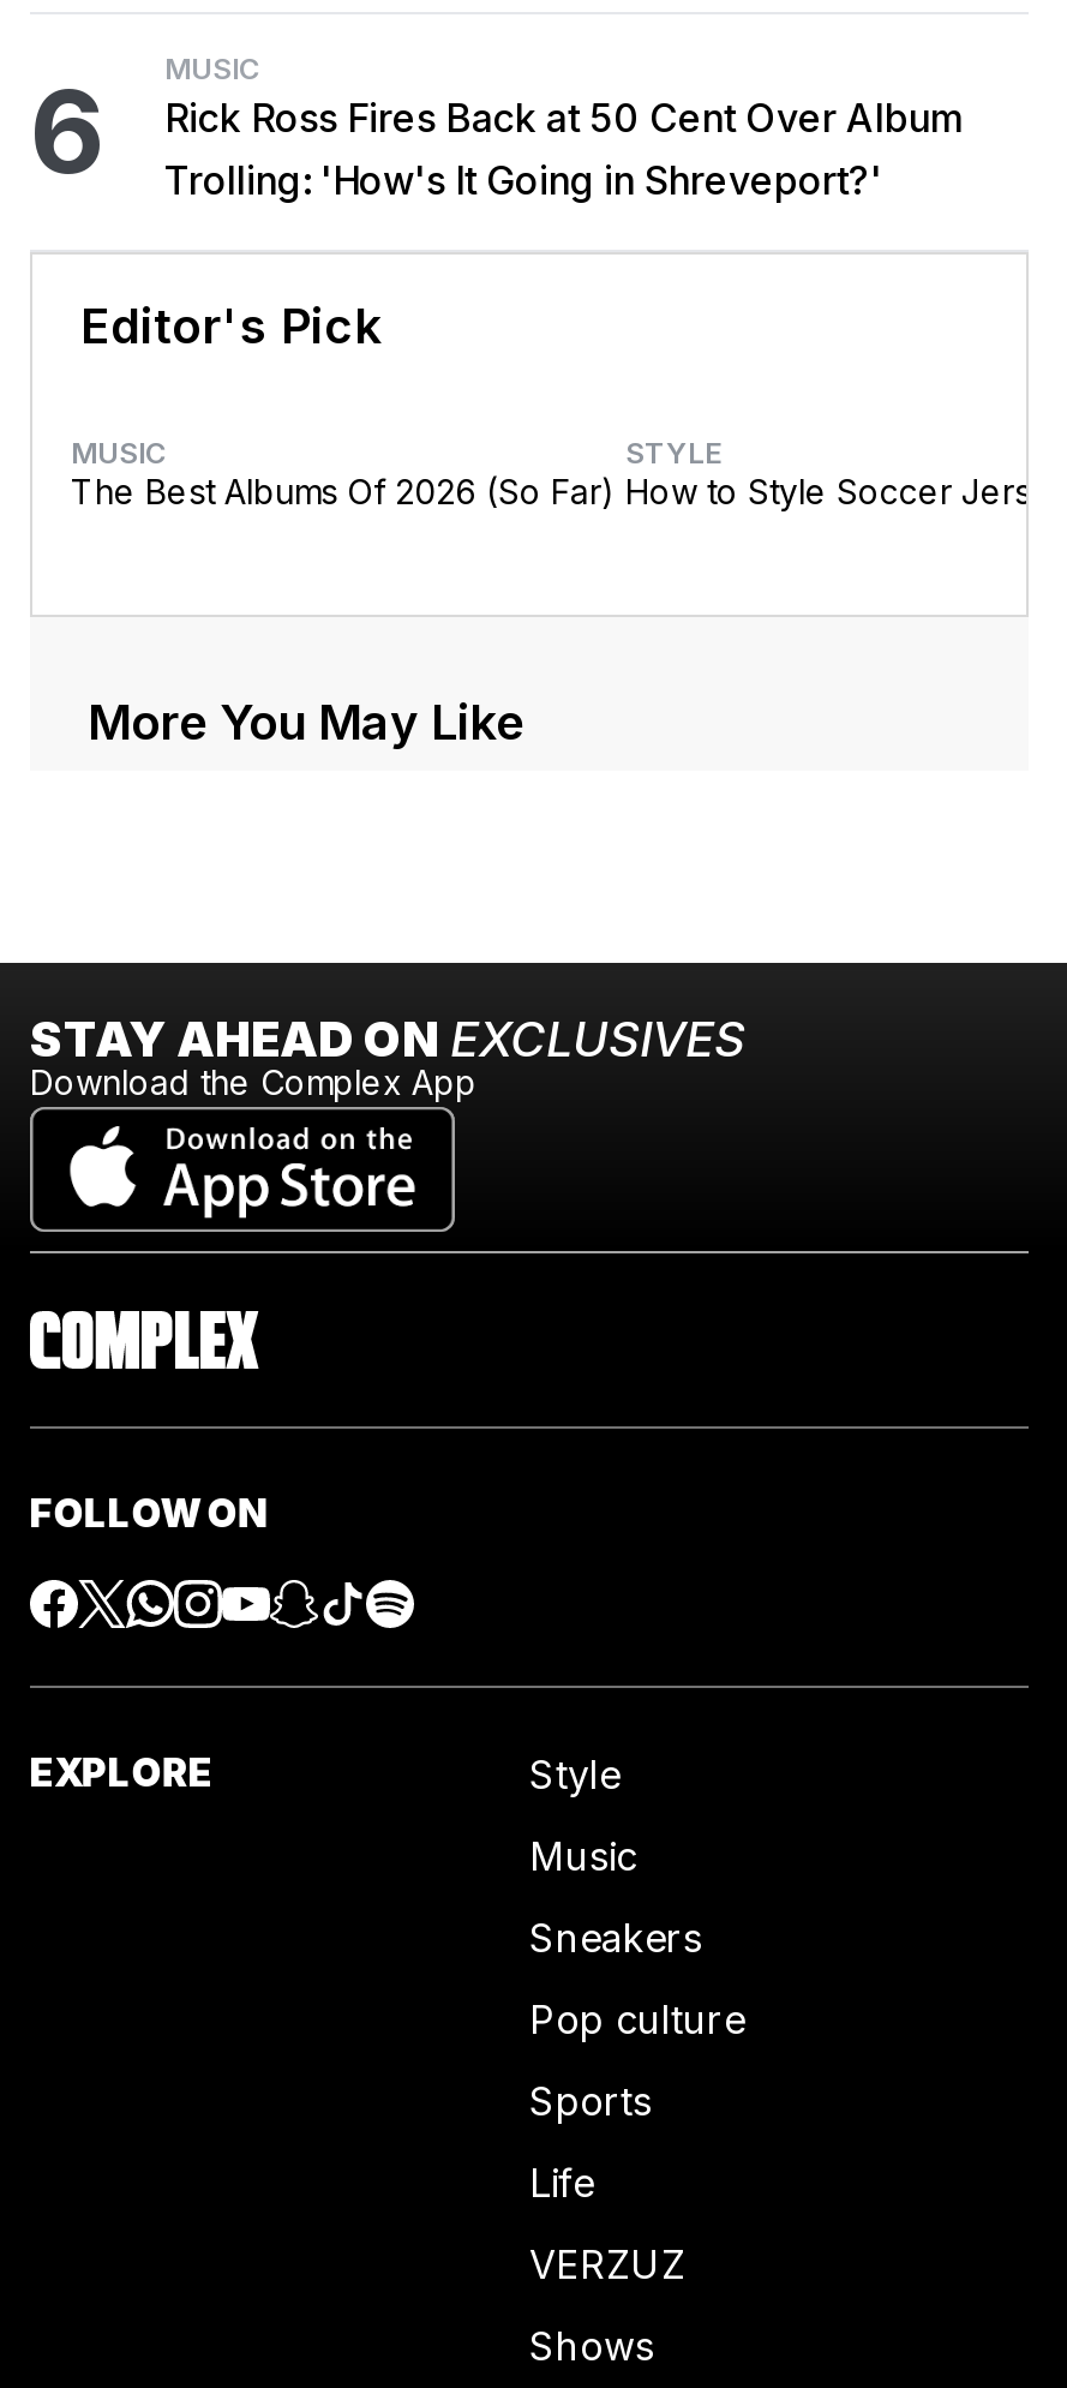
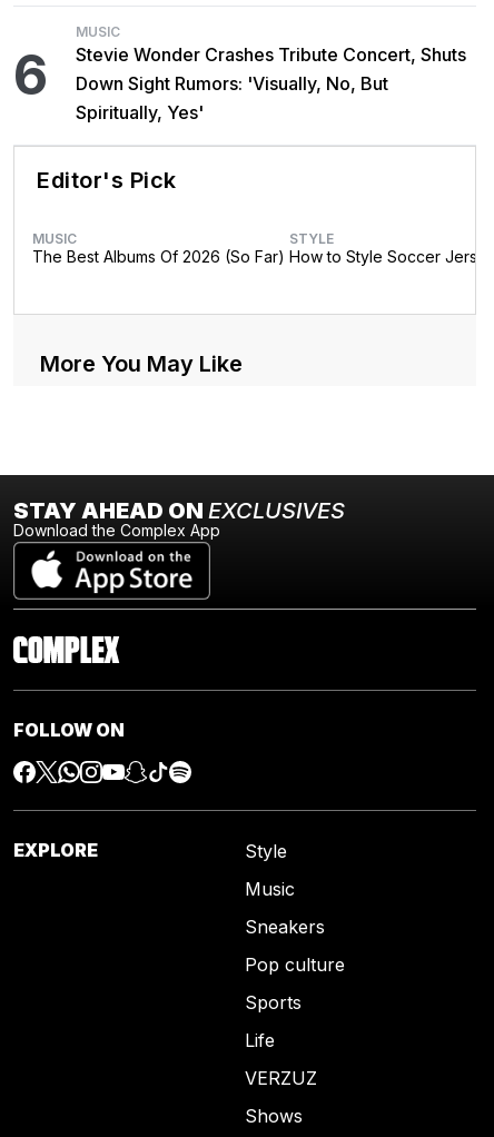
[164,94,964,204] Rick Ross Fires Back at 50 Cent Over Album | Trolling: 'How's It Going in Shreveport?' -> [76,43,466,123] Stevie Wonder Crashes Tribute Concert, Shuts | Down Sight Rumors: 'Visually, No, But | Spiritually, Yes'

